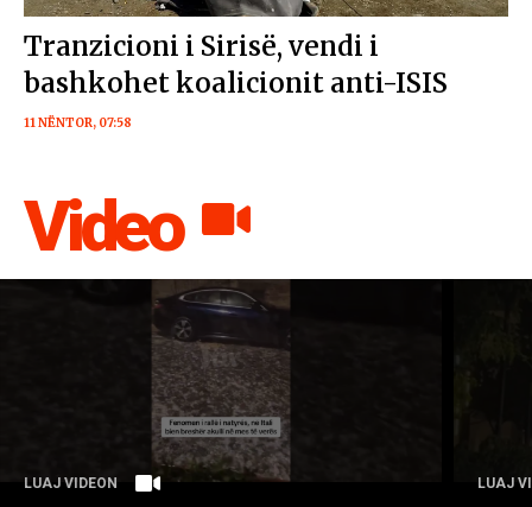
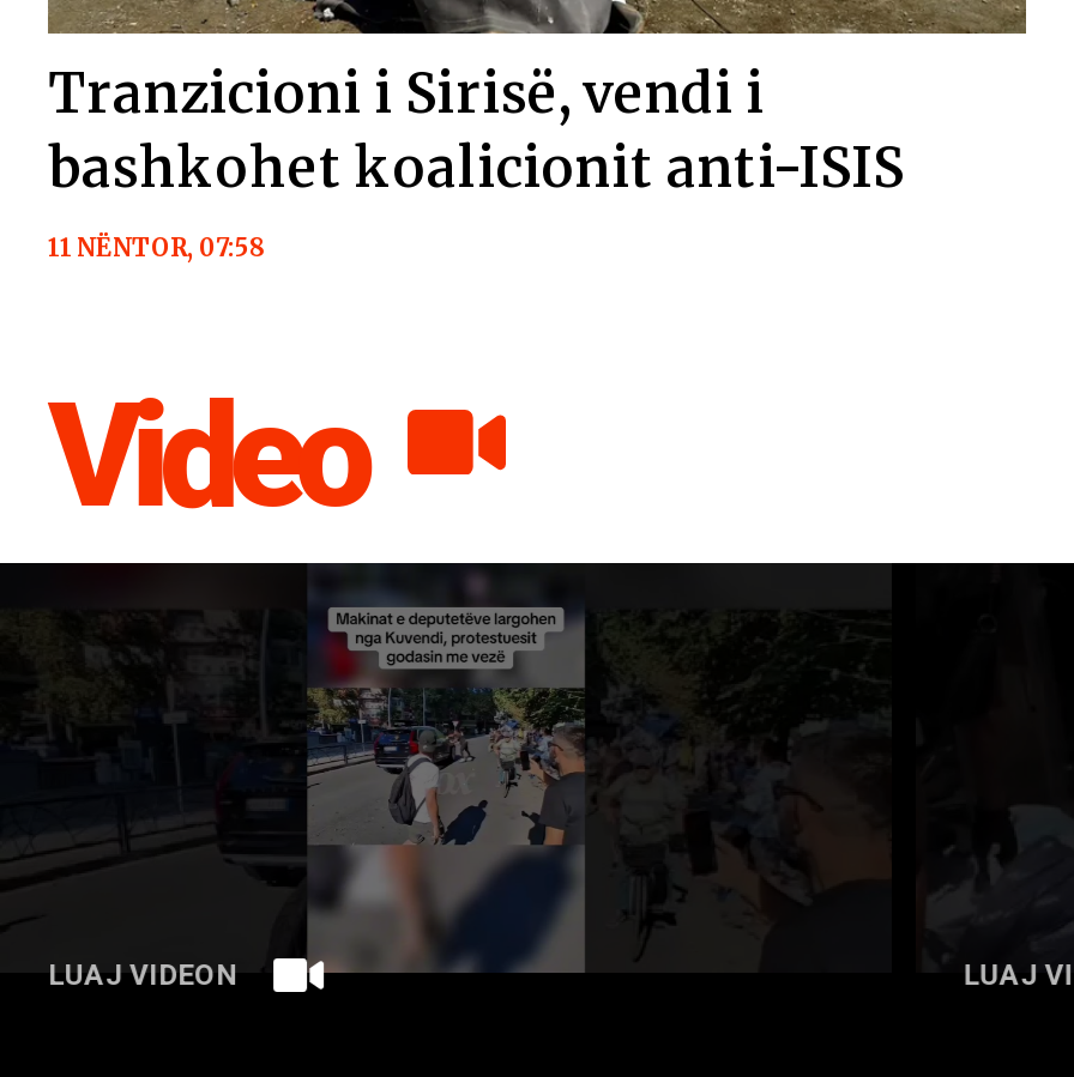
[153,285,289,481] [image] -> [307,575,585,973] [image]

